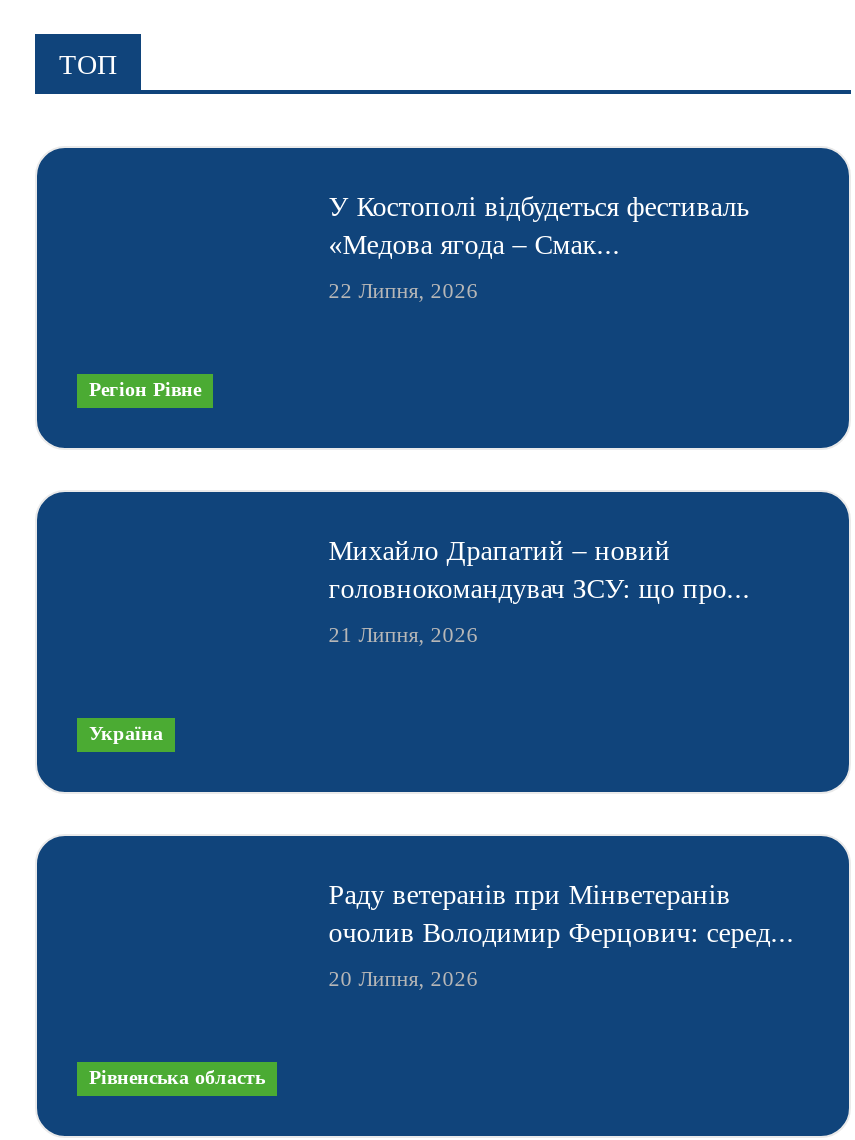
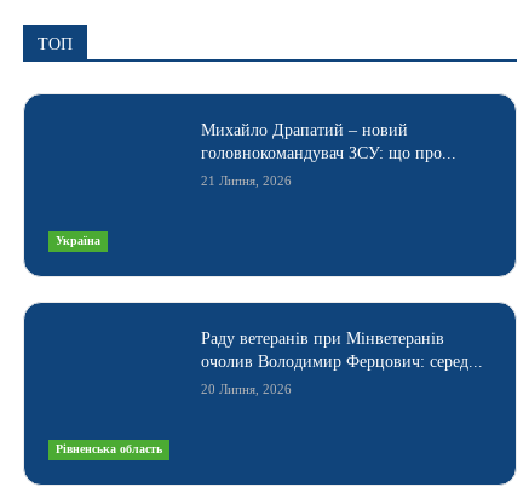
[329,192,749,302] У Костополі відбудеться фестиваль | «Медова ягода – Смак... | 22 Липня, 2026 -> none
[89,378,201,400] Регіон Рівне -> none

